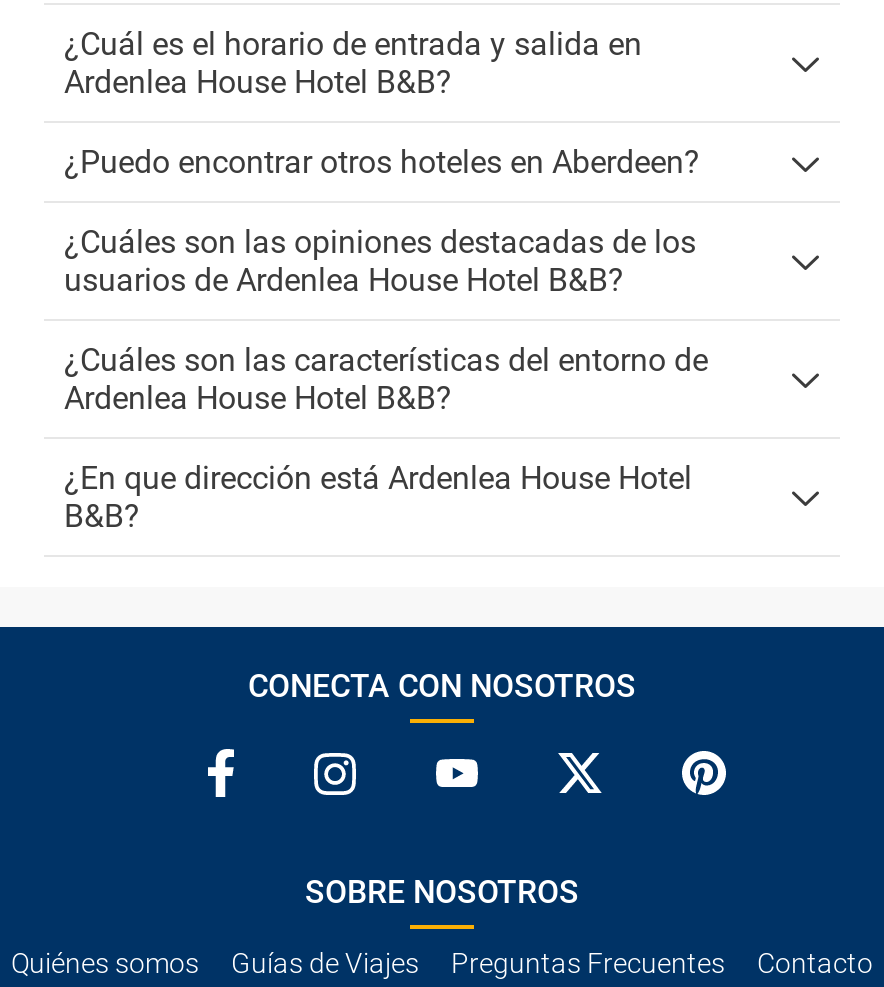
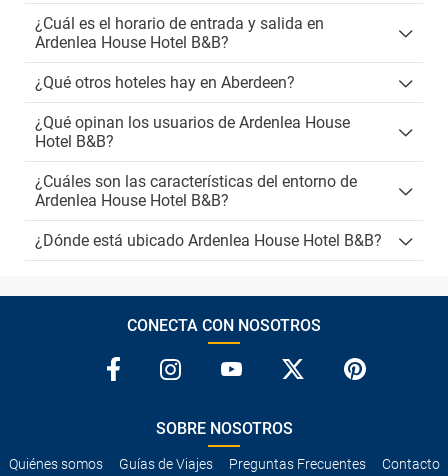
[64,143,700,181] ¿Puedo encontrar otros hoteles en Aberdeen? -> [35,73,295,92] ¿Qué otros hoteles hay en Aberdeen?
[64,223,696,299] ¿Cuáles son las opiniones destacadas de los | usuarios de Ardenlea House Hotel B&B? -> [35,113,350,151] ¿Qué opinan los usuarios de Ardenlea House | Hotel B&B?
[64,459,692,535] ¿En que dirección está Ardenlea House Hotel | B&B? -> [35,231,382,250] ¿Dónde está ubicado Ardenlea House Hotel B&B?

